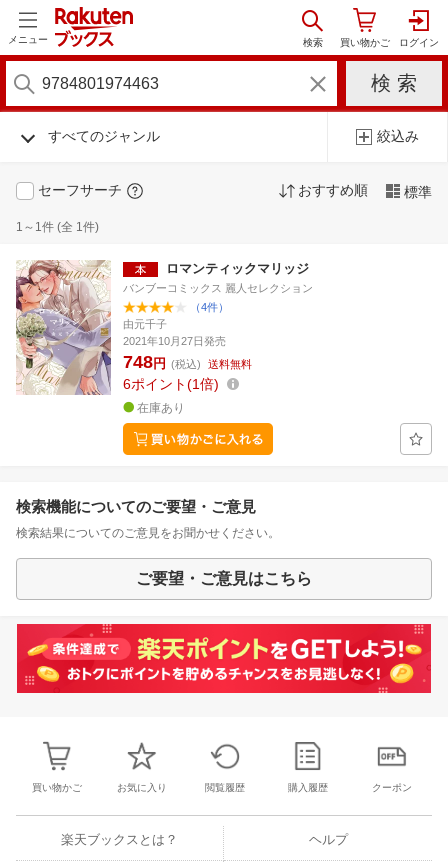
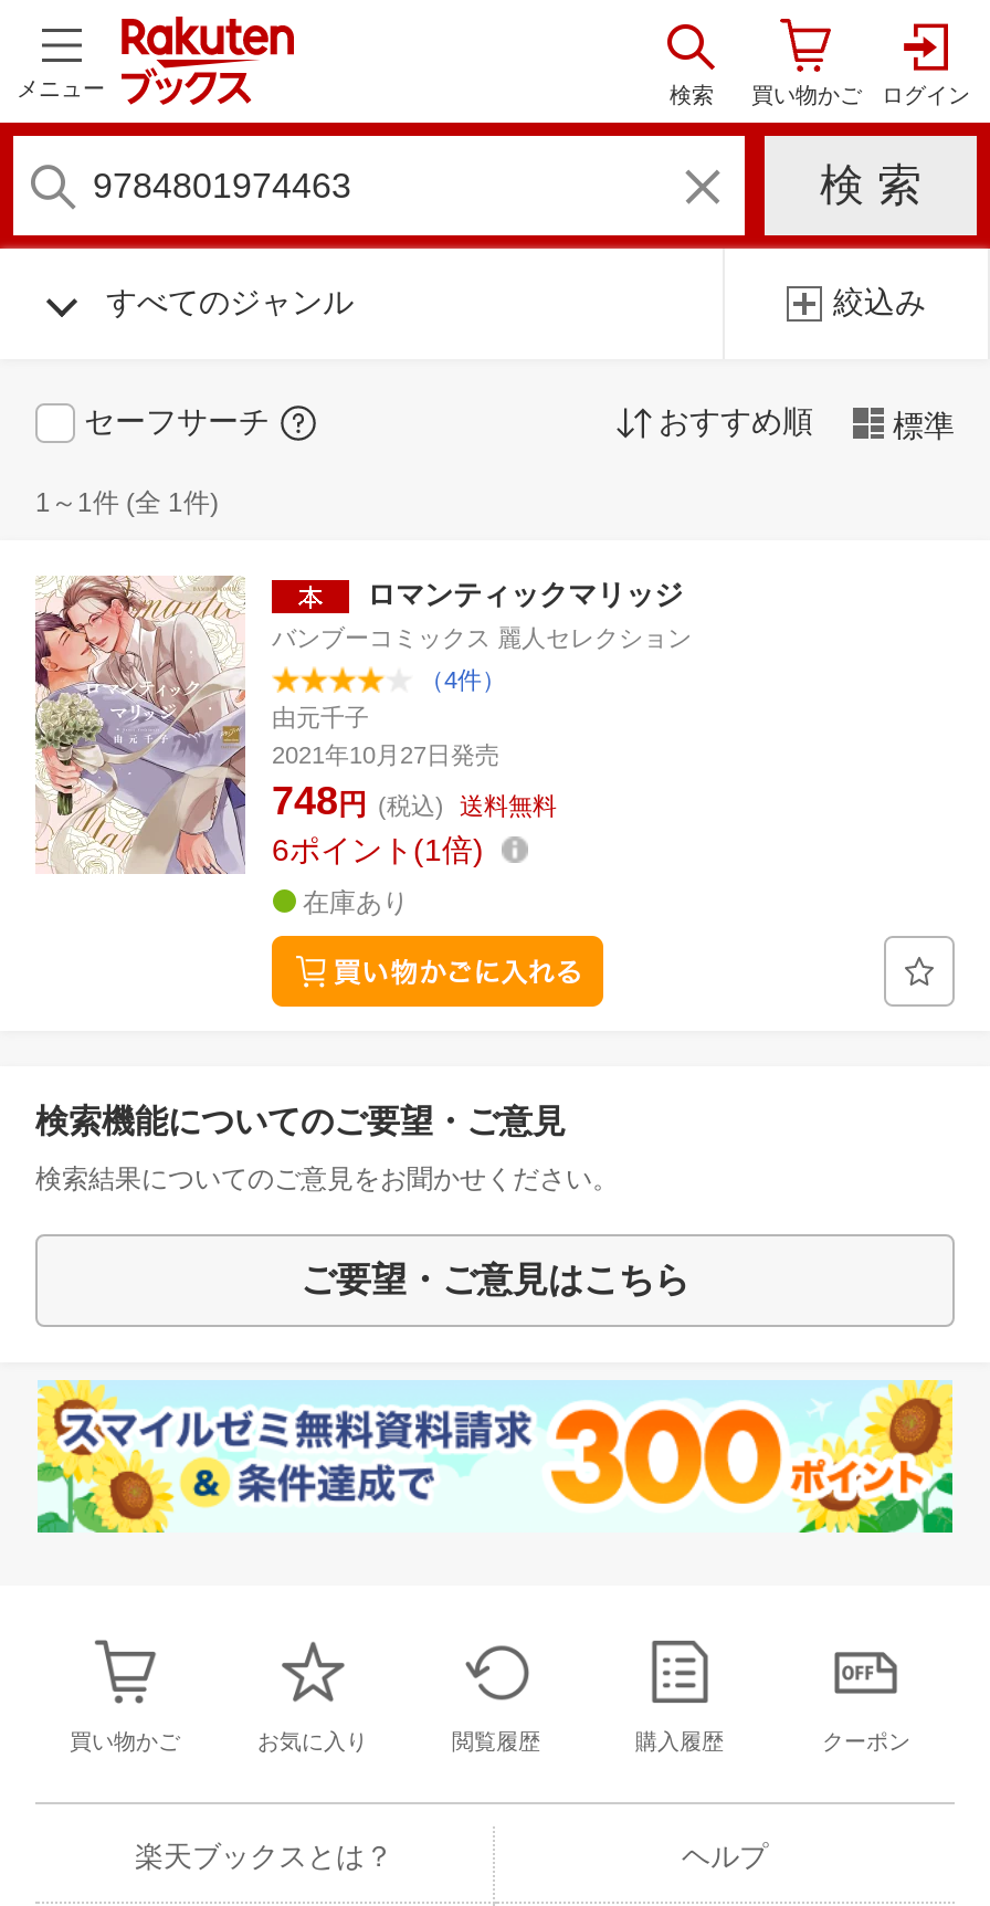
[16,623,432,694] [image] -> [35,1378,955,1535] [image]

